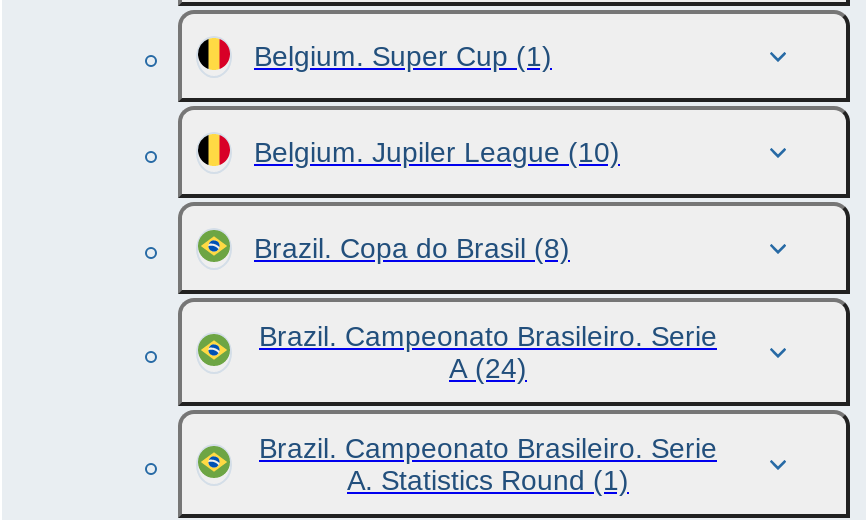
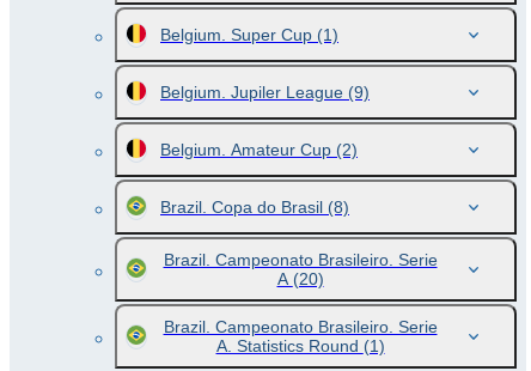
[254,136,620,168] Belgium. Jupiler League (10) -> [160,83,370,159] Belgium. Jupiler League (9) | Belgium. Amateur Cup (2)
[449,352,527,384] A (24) -> [277,269,324,288] A (20)

